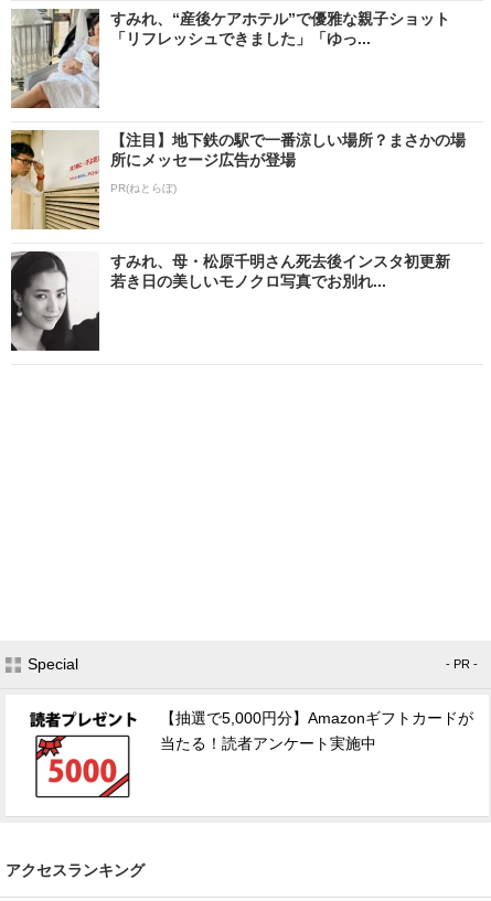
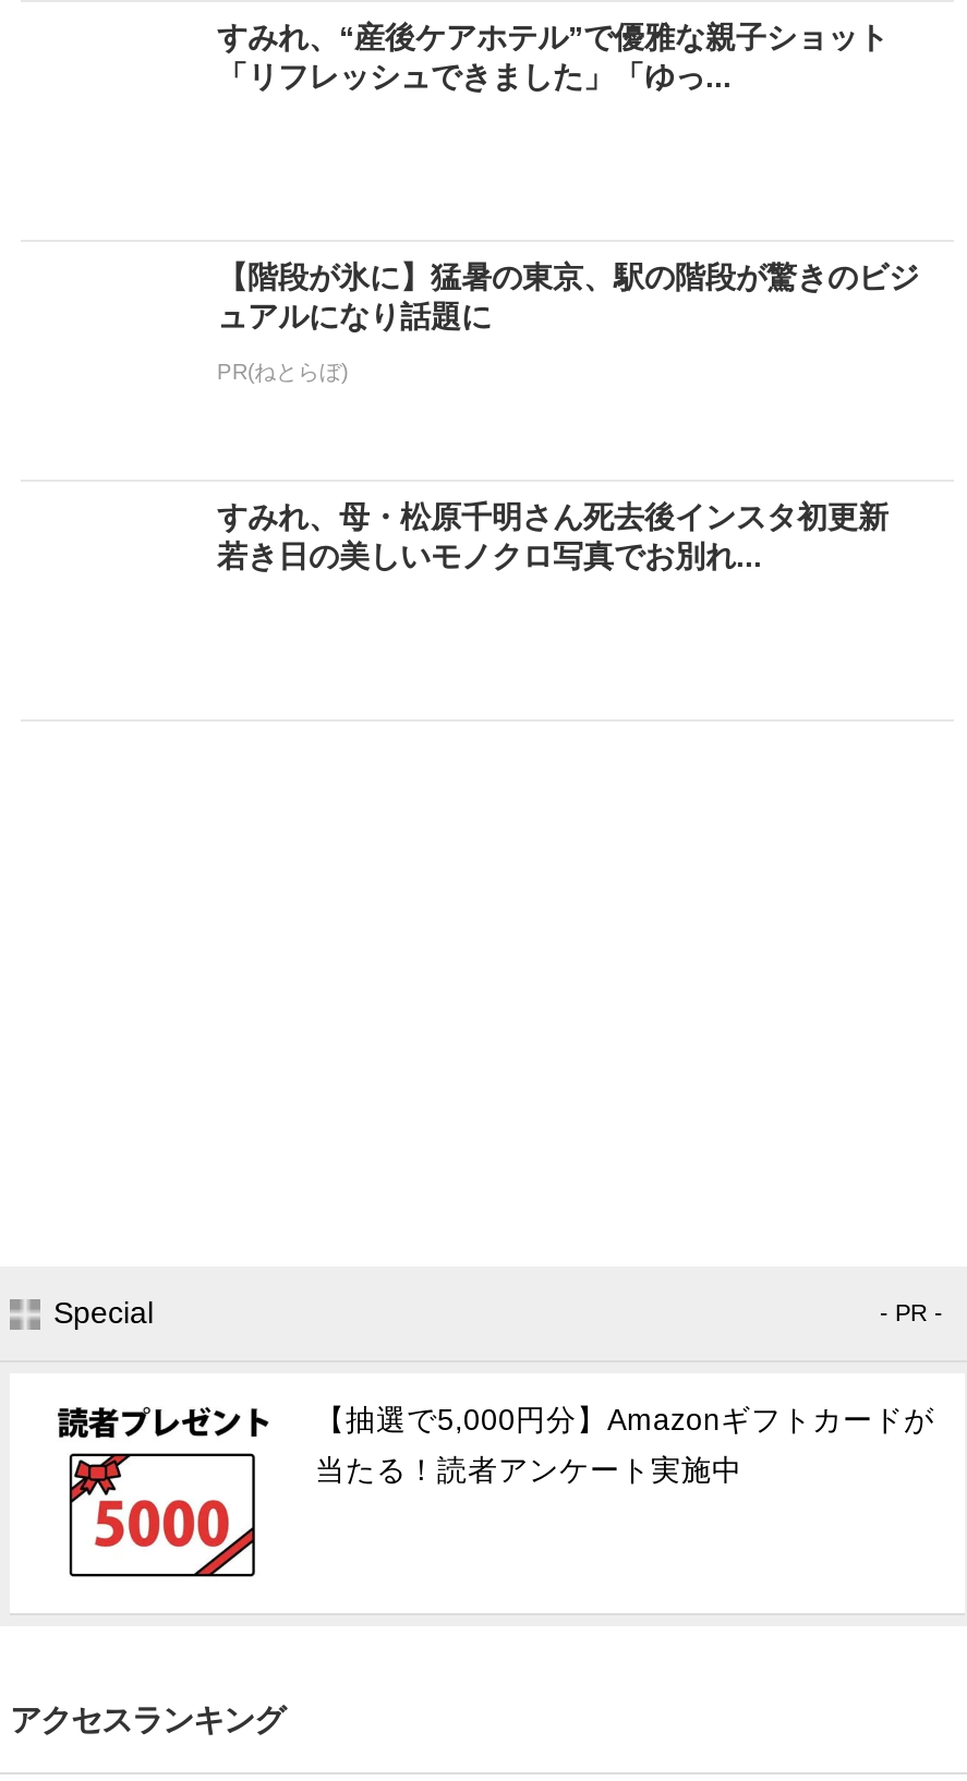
[10,8,100,109] [image] -> none
[10,129,100,230] [image] -> none
[110,131,466,169] 【注目】地下鉄の駅で一番涼しい場所？まさかの場 | 所にメッセージ広告が登場 -> [217,259,919,333] 【階段が氷に】猛暑の東京、駅の階段が驚きのビジ | ュアルになり話題に
[10,250,100,352] [image] -> none

